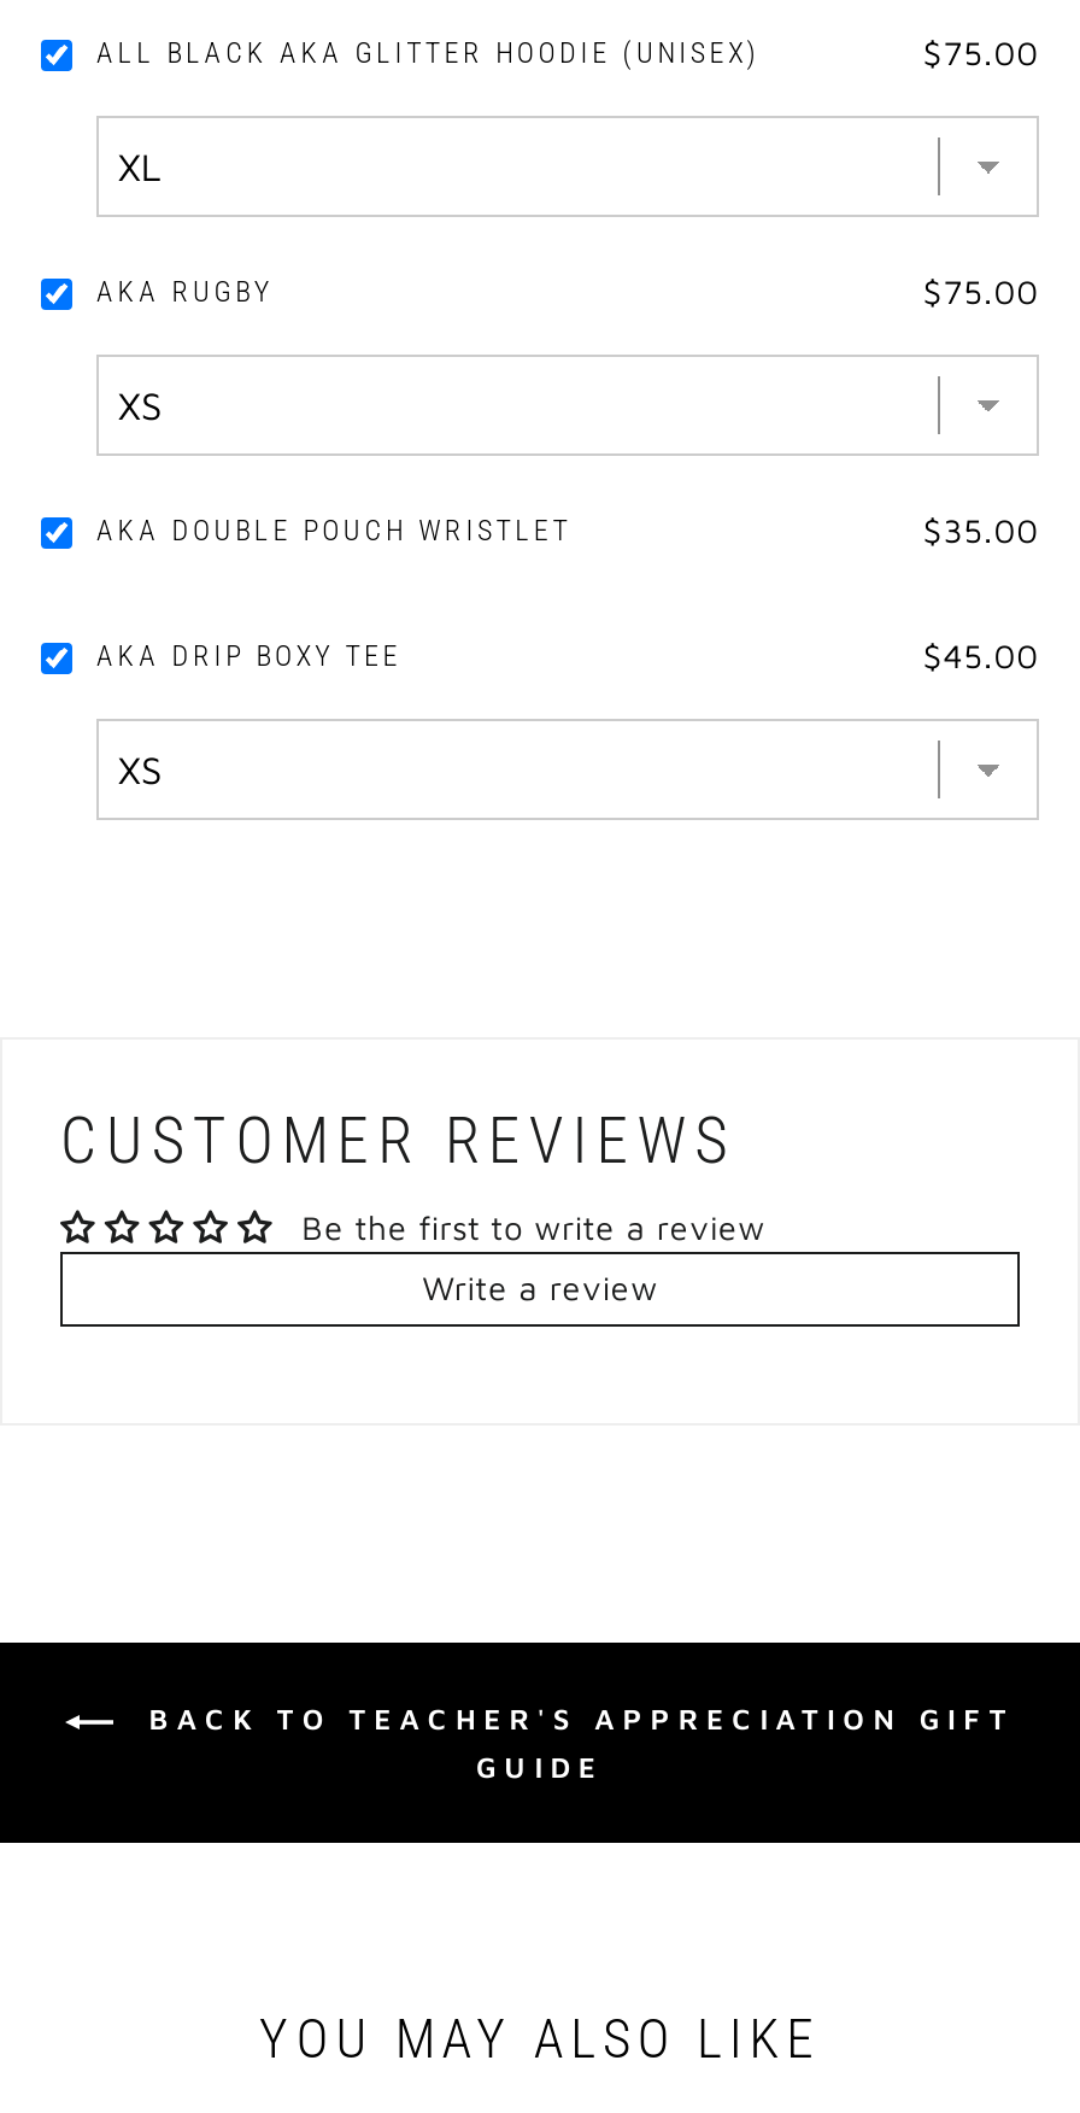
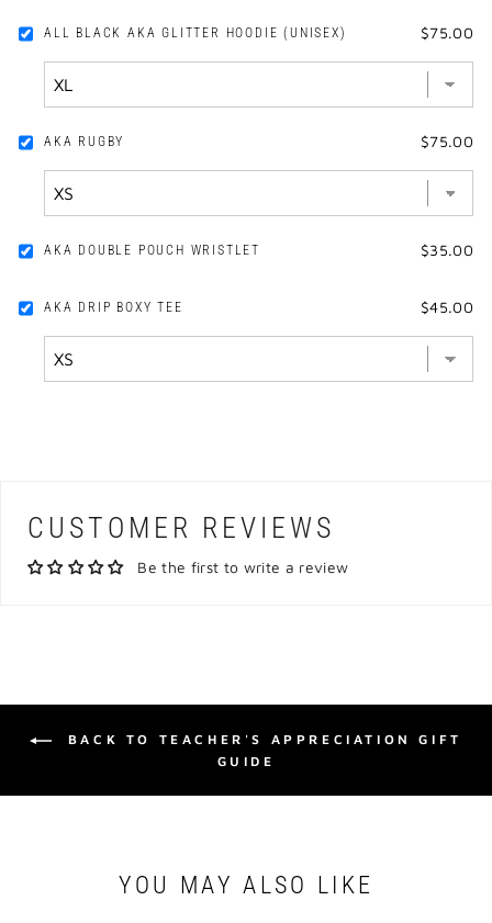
[422,1269,658,1308] Write a review -> none

